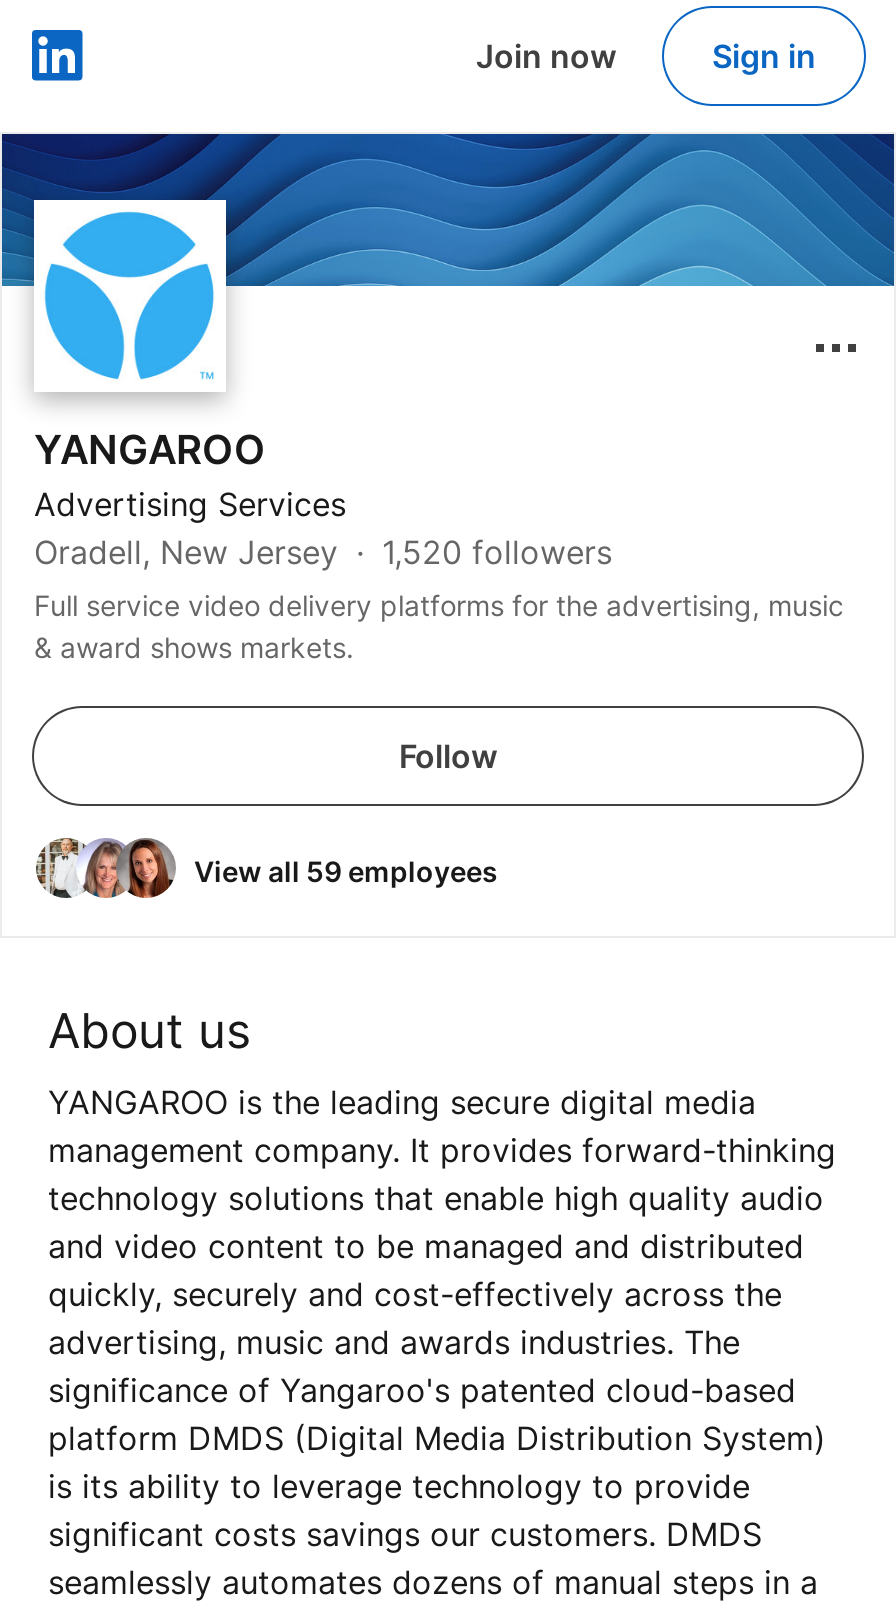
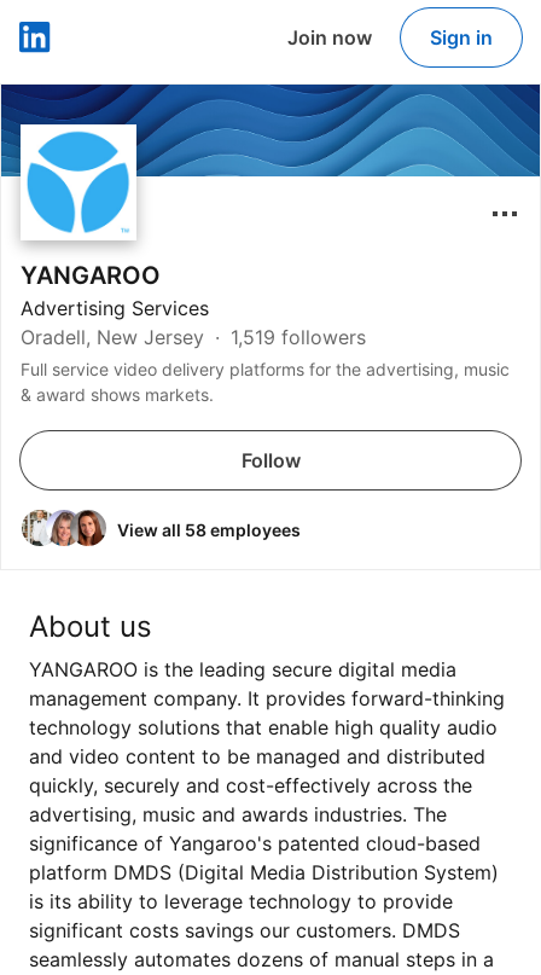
[34,532,612,572] Oradell, New Jersey 1,520 followers -> [21,325,366,349] Oradell, New Jersey 1,519 followers
[194,853,498,887] View all 59 employees -> [117,519,301,539] View all 58 employees

